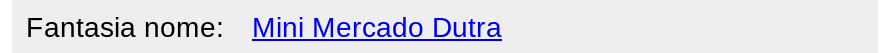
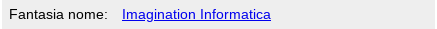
[252,10,502,42] Mini Mercado Dutra -> [122,6,271,22] Imagination Informatica

